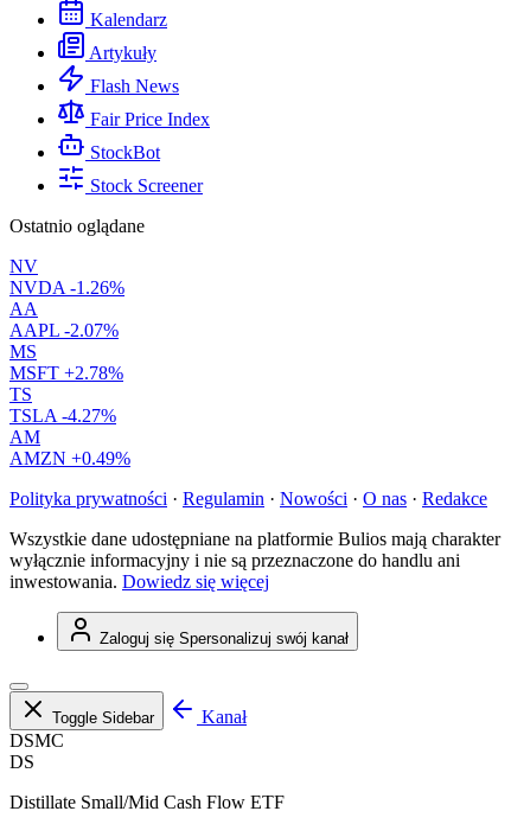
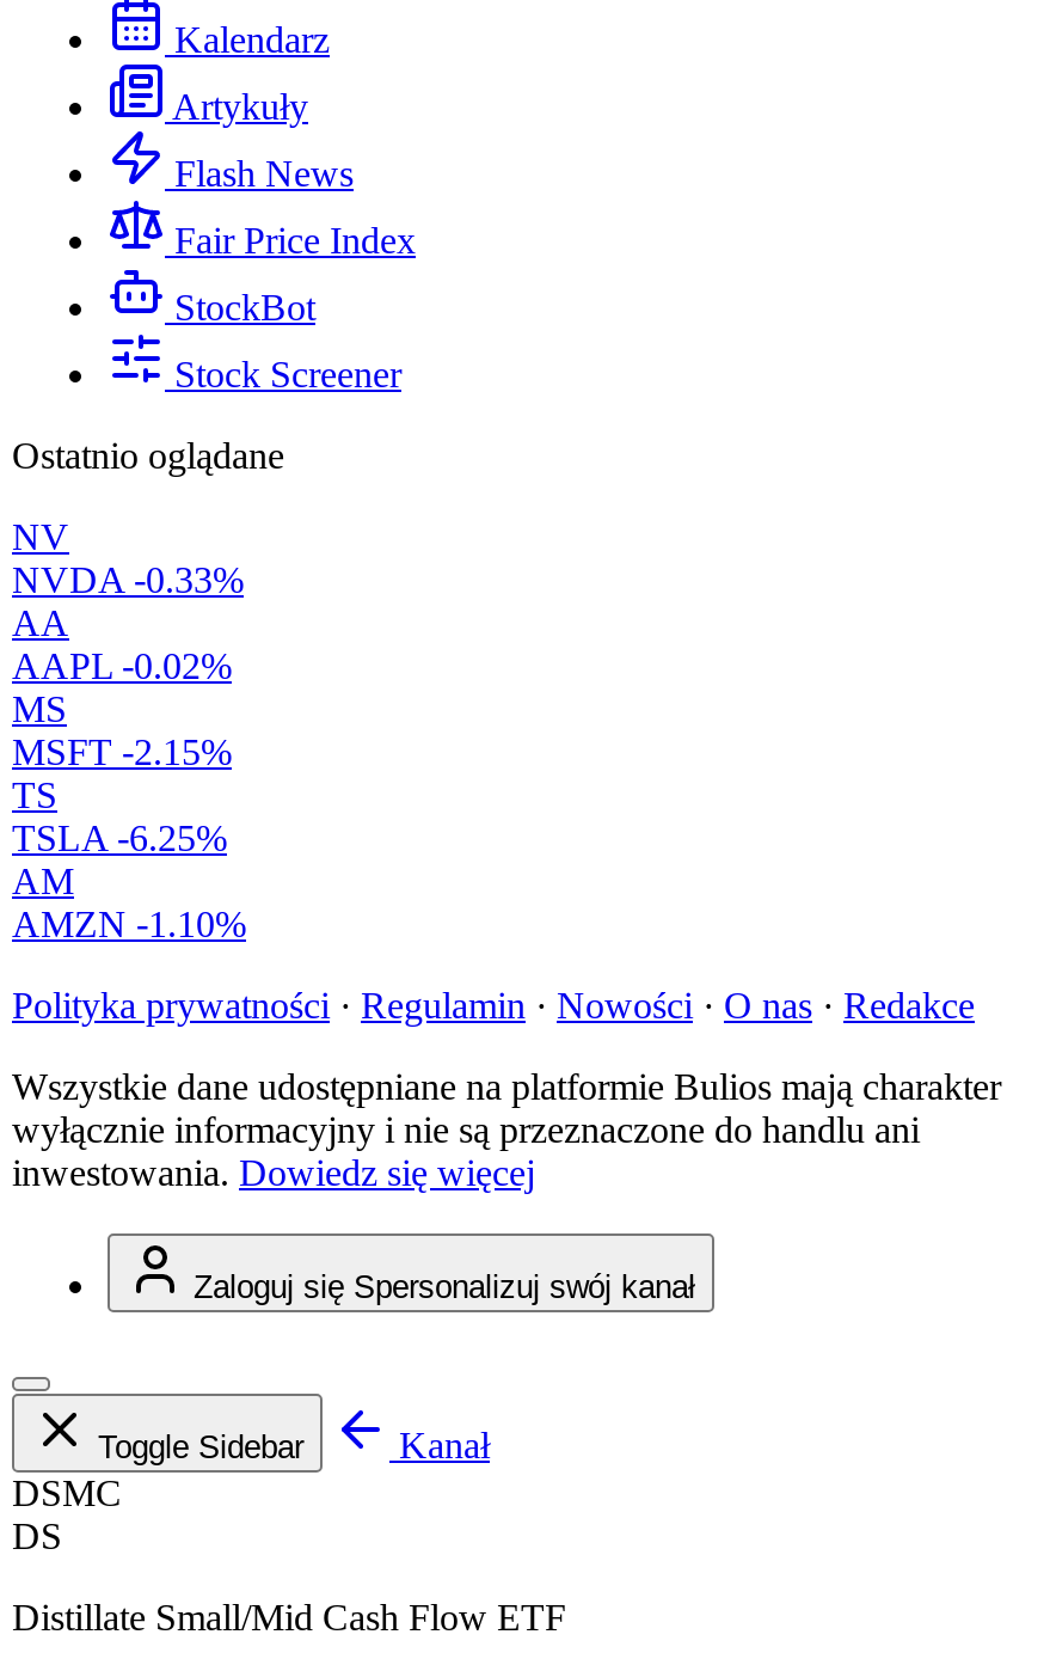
[9,278,124,298] NVDA -1.26% -> [12,560,244,600] NVDA -0.33%
[9,320,119,340] AAPL -2.07% -> [12,646,232,686] AAPL -0.02%
[9,363,123,383] MSFT +2.78% -> [12,732,232,772] MSFT -2.15%
[9,406,116,426] TSLA -4.27% -> [12,818,227,858] TSLA -6.25%
[9,448,130,468] AMZN +0.49% -> [12,904,246,944] AMZN -1.10%

